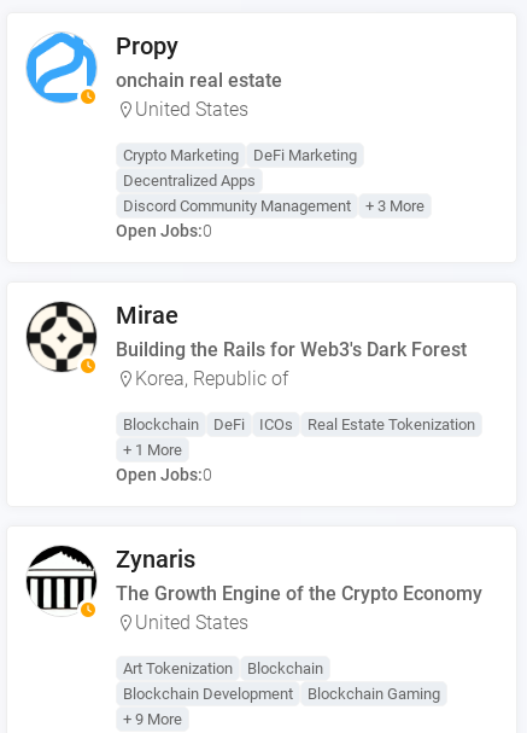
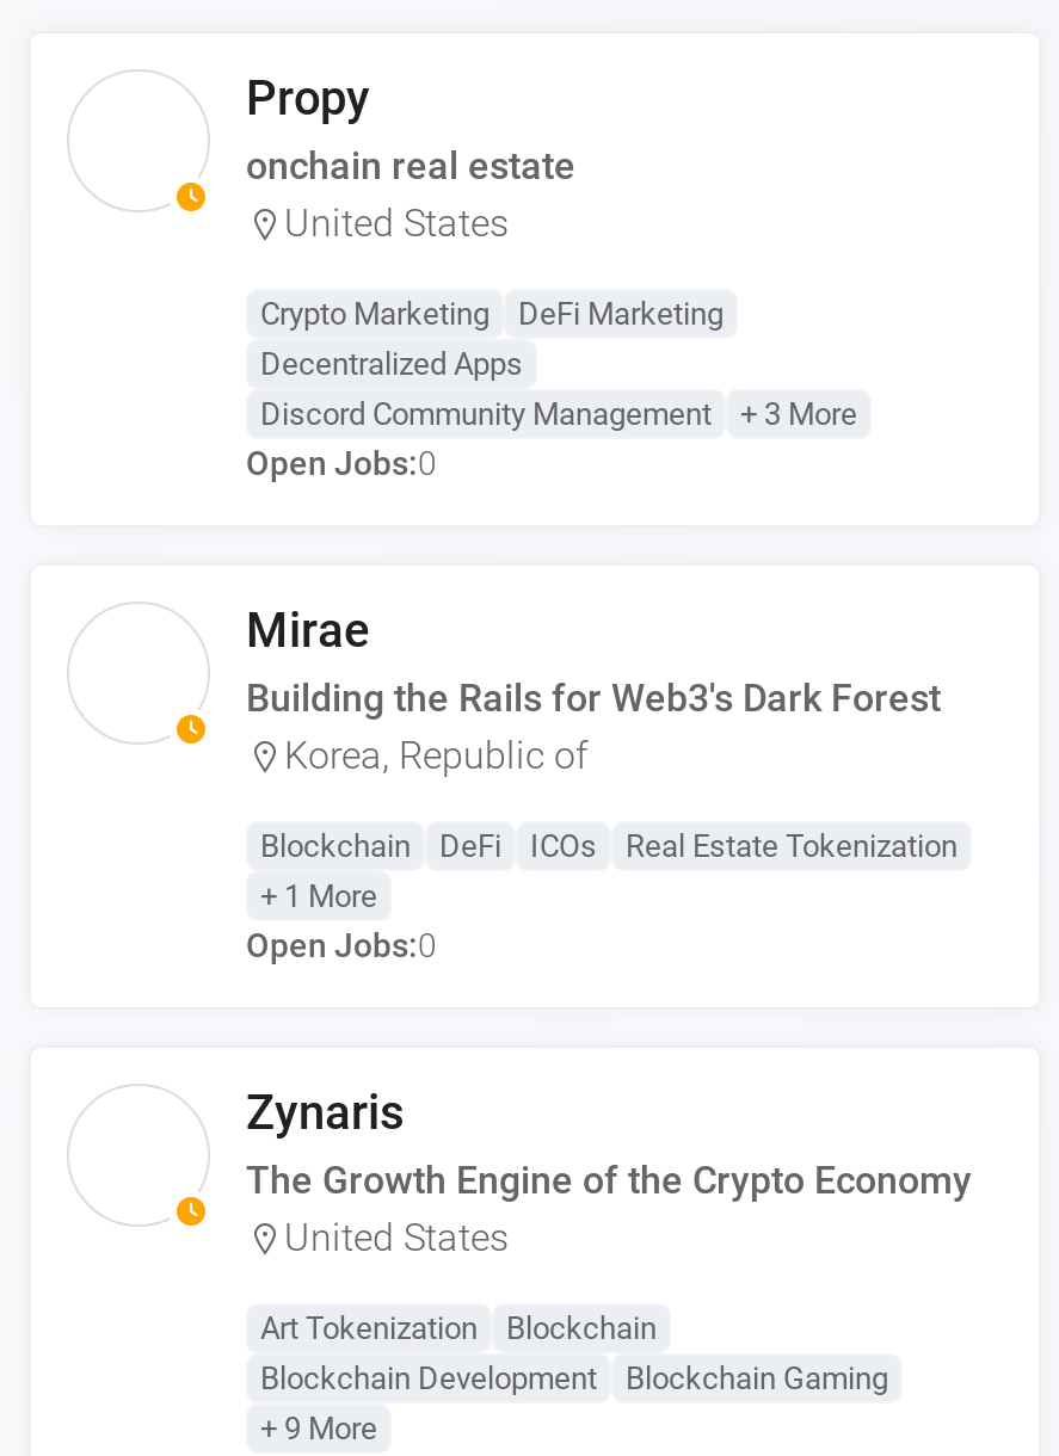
[25,31,98,105] [image] -> none
[25,301,98,374] [image] -> none
[25,545,98,618] [image] -> none

